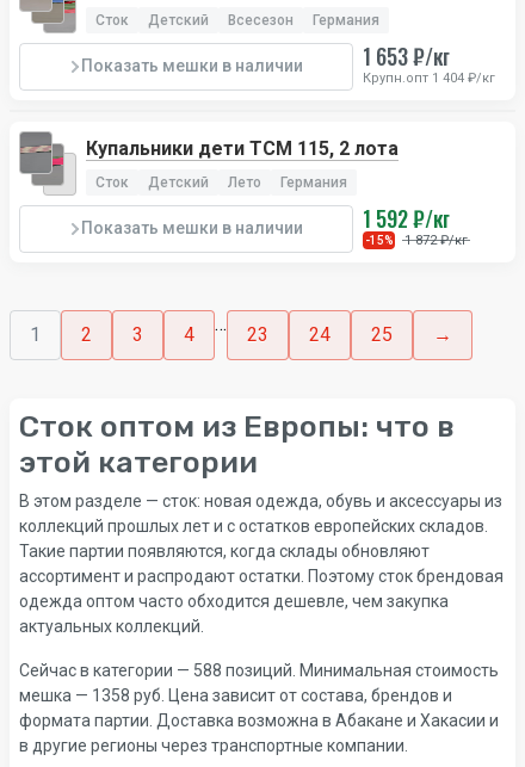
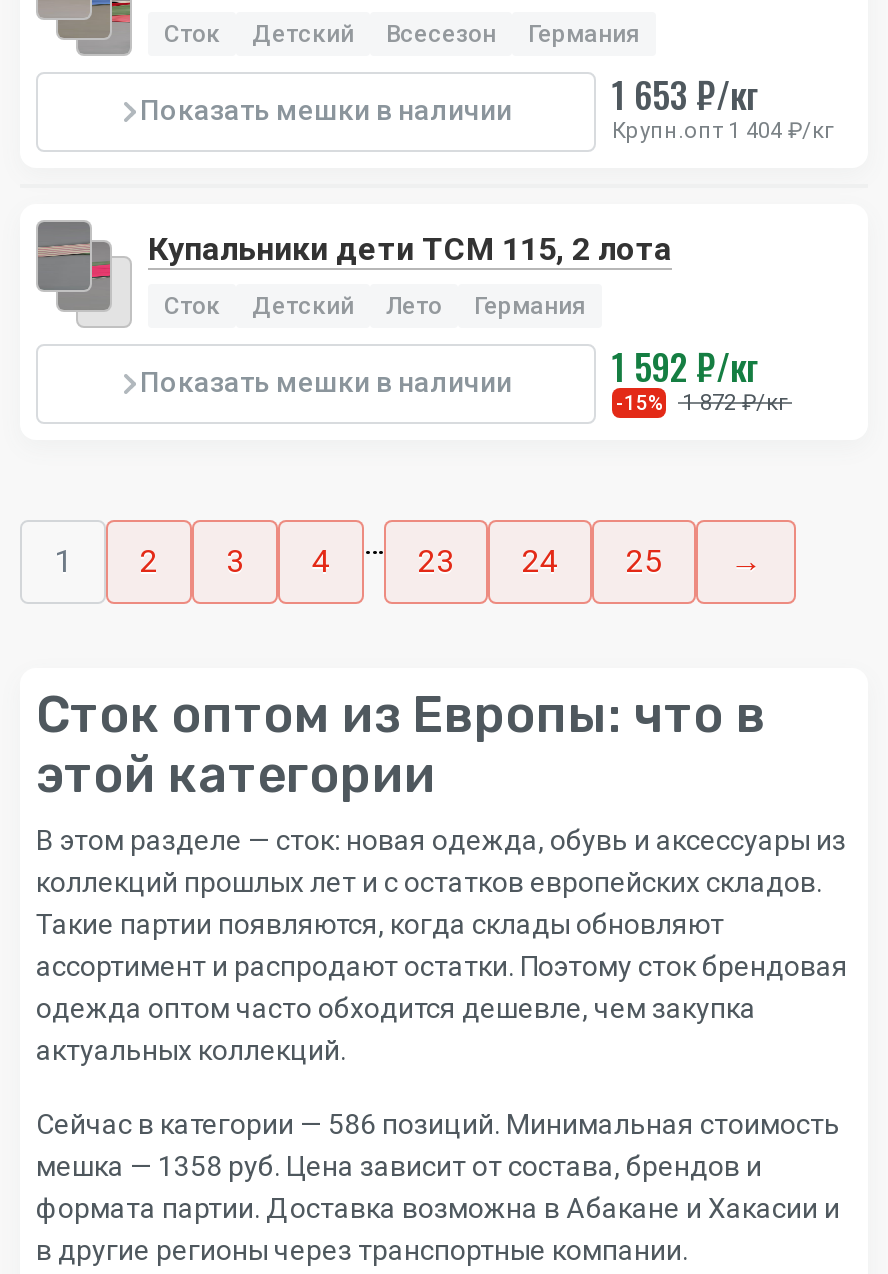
[19,660,499,680] Сейчас в категории — 588 позиций. Минимальная стоимость -> [36,1107,840,1139] Сейчас в категории — 586 позиций. Минимальная стоимость

